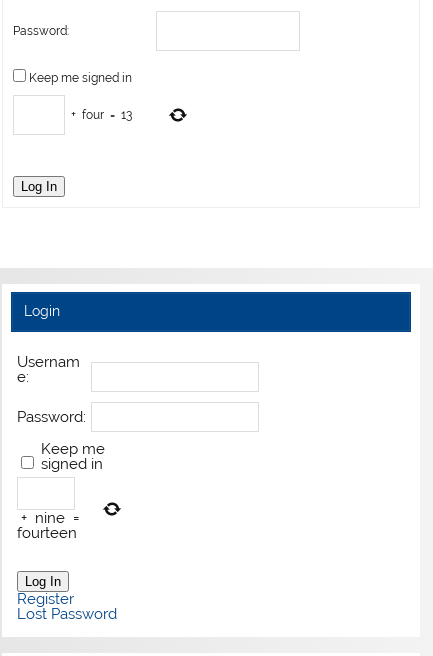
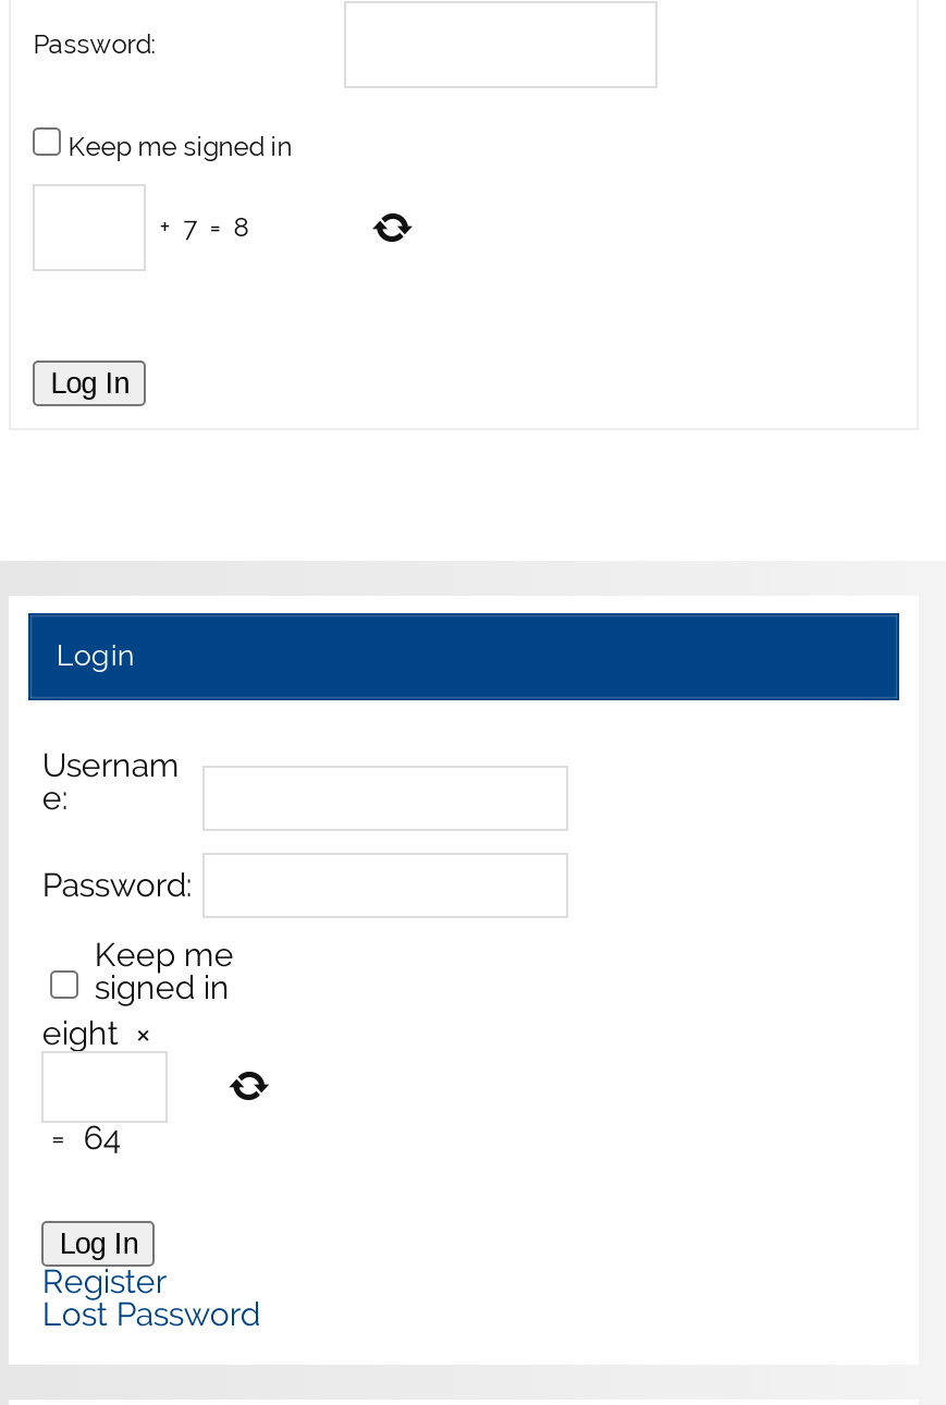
[68,108,132,122] + four = 13 -> [153,212,249,243] + 7 = 8
[17,509,84,542] + nine = | fourteen -> [42,1014,160,1158] eight × | = 64

